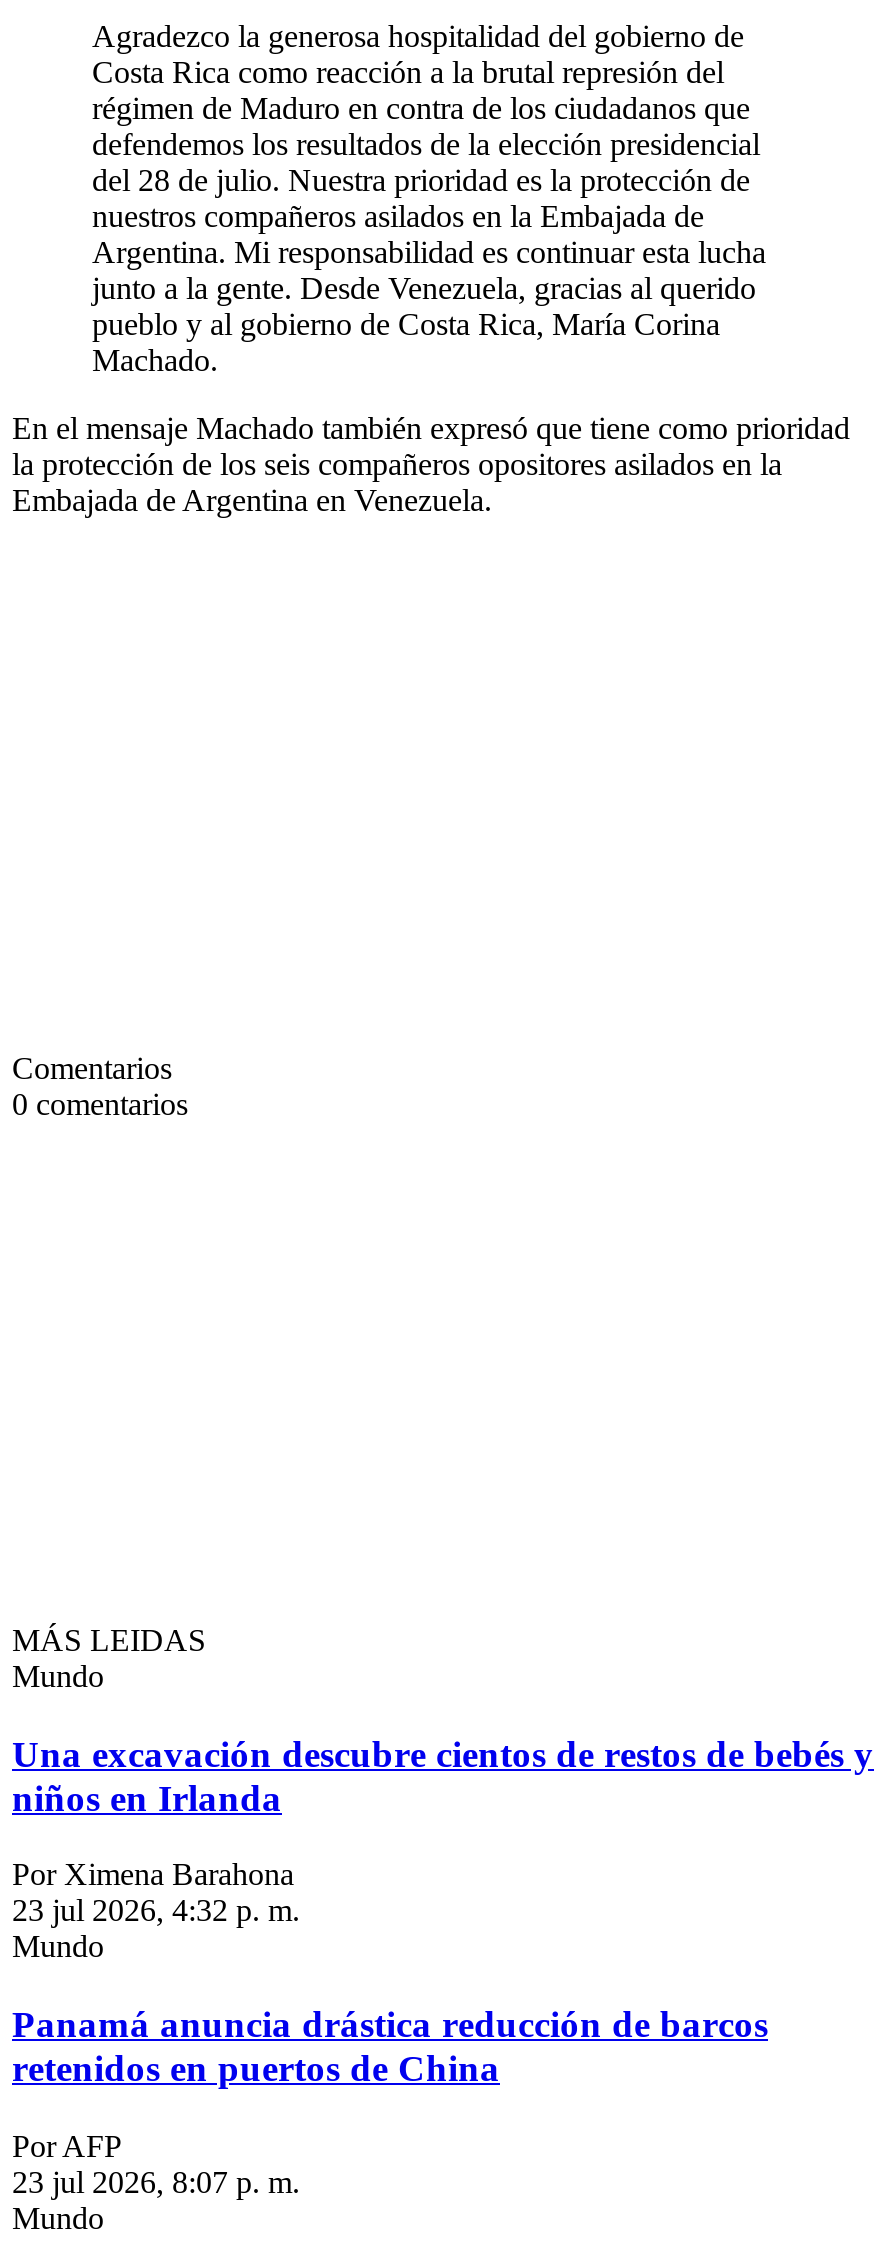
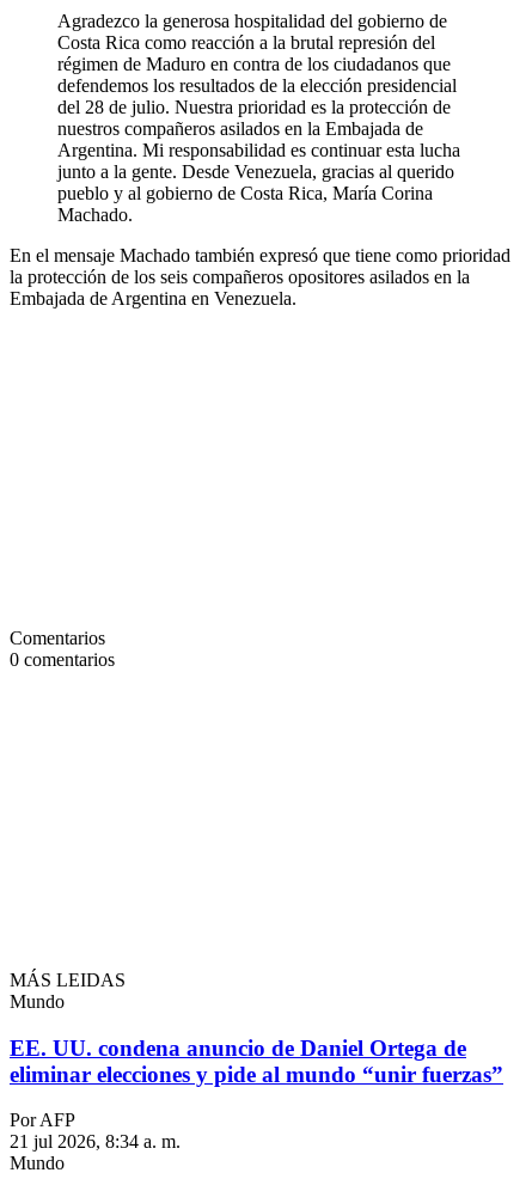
[12,1732,874,2089] Una excavación descubre cientos de restos de bebés y | niños en Irlanda | Por Ximena Barahona | 23 jul 2026, 4:32 p. m. | Mundo | Panamá anuncia drástica reducción de barcos | retenidos en puertos de China -> [10,1035,503,1086] EE. UU. condena anuncio de Daniel Ortega de | eliminar elecciones y pide al mundo “unir fuerzas”
[12,2164,300,2198] 23 jul 2026, 8:07 p. m. -> [10,1131,181,1152] 21 jul 2026, 8:34 a. m.

